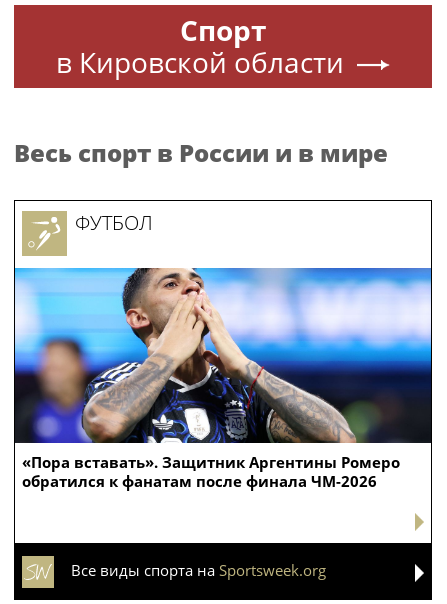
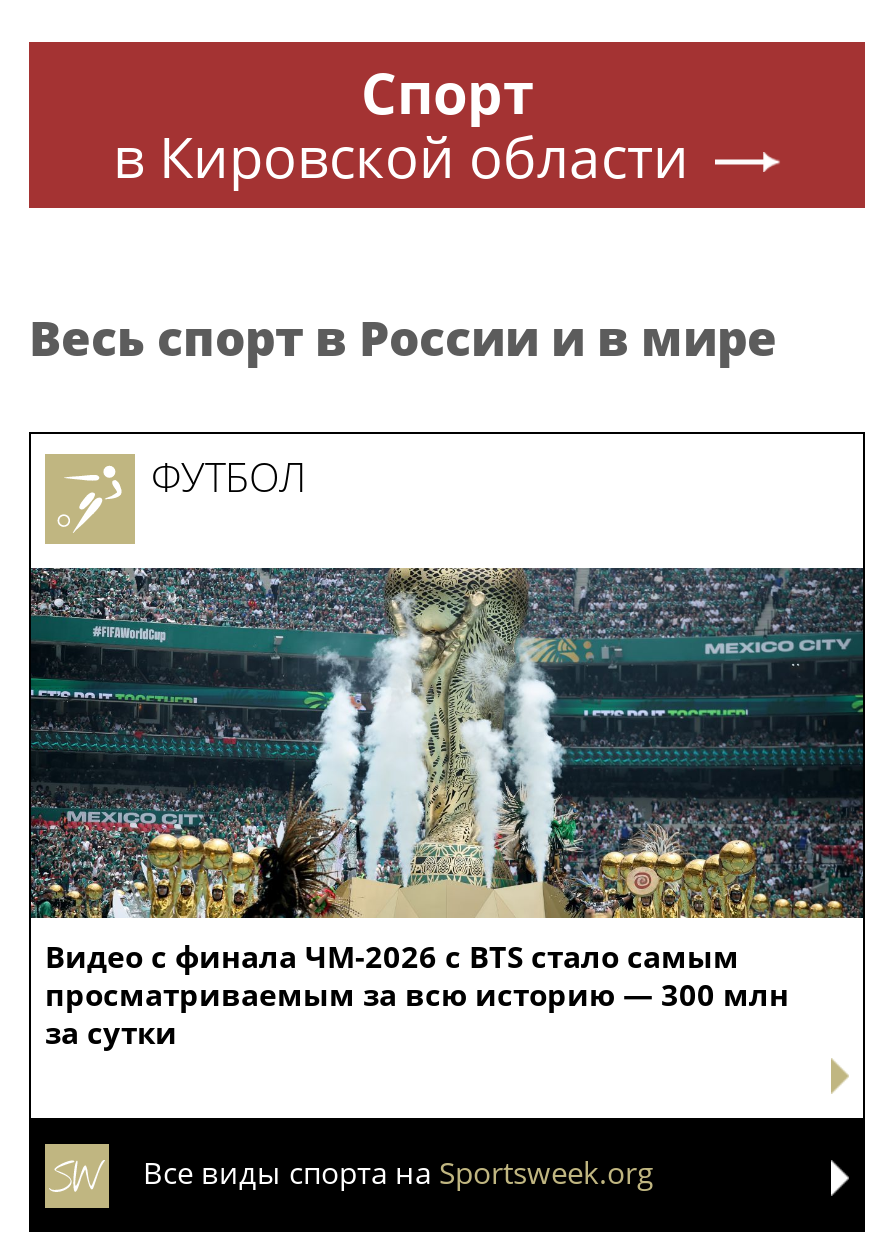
[14,267,432,491] [image] | «Пора вставать». Защитник Аргентины Ромеро | обратился к фанатам после финала ЧМ-2026 -> [29,566,865,1053] [image] | Видео с финала ЧМ-2026 с BTS стало самым | просматриваемым за всю историю — 300 млн | за сутки

